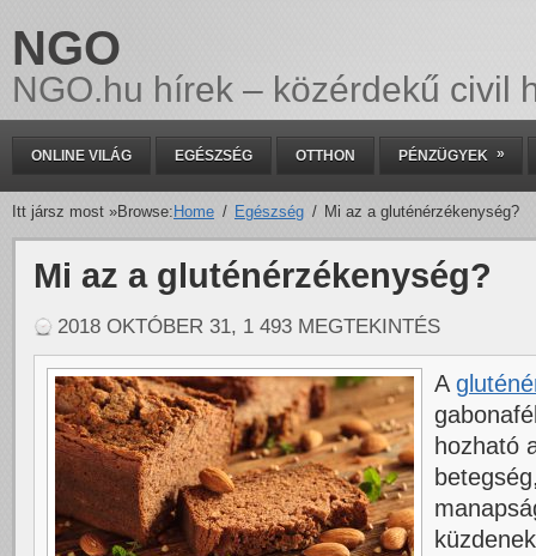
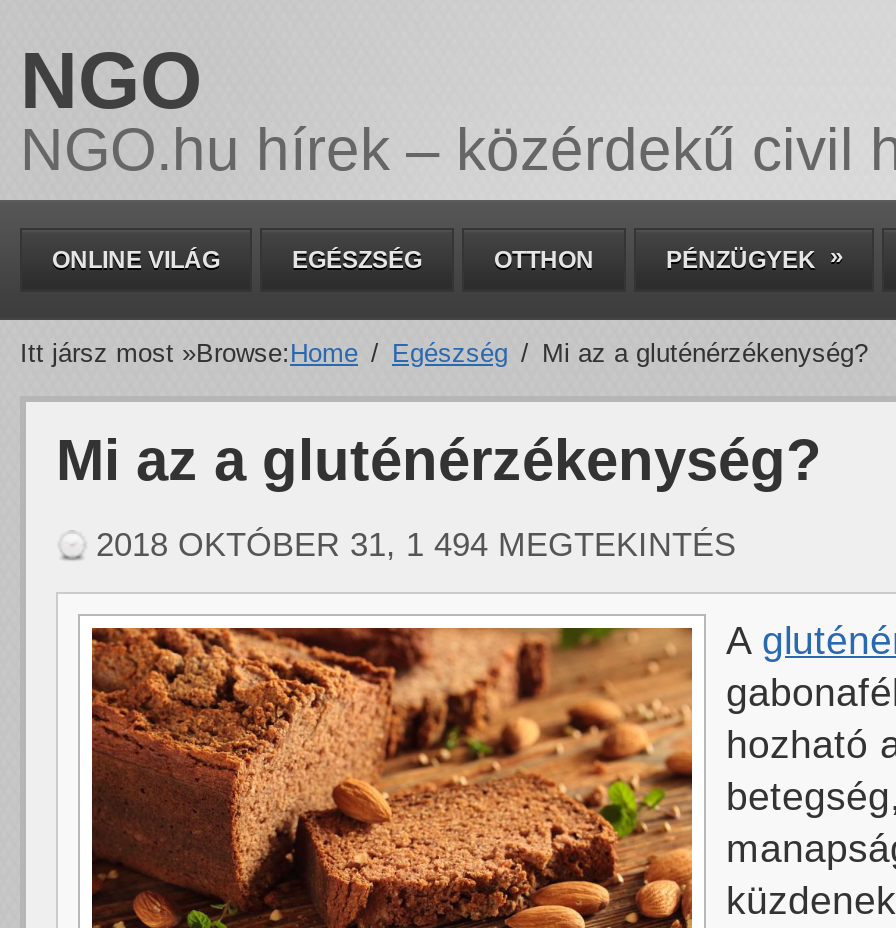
[57,315,440,338] 2018 OKTÓBER 31, 1 493 MEGTEKINTÉS -> [96,526,736,564] 2018 OKTÓBER 31, 1 494 MEGTEKINTÉS

